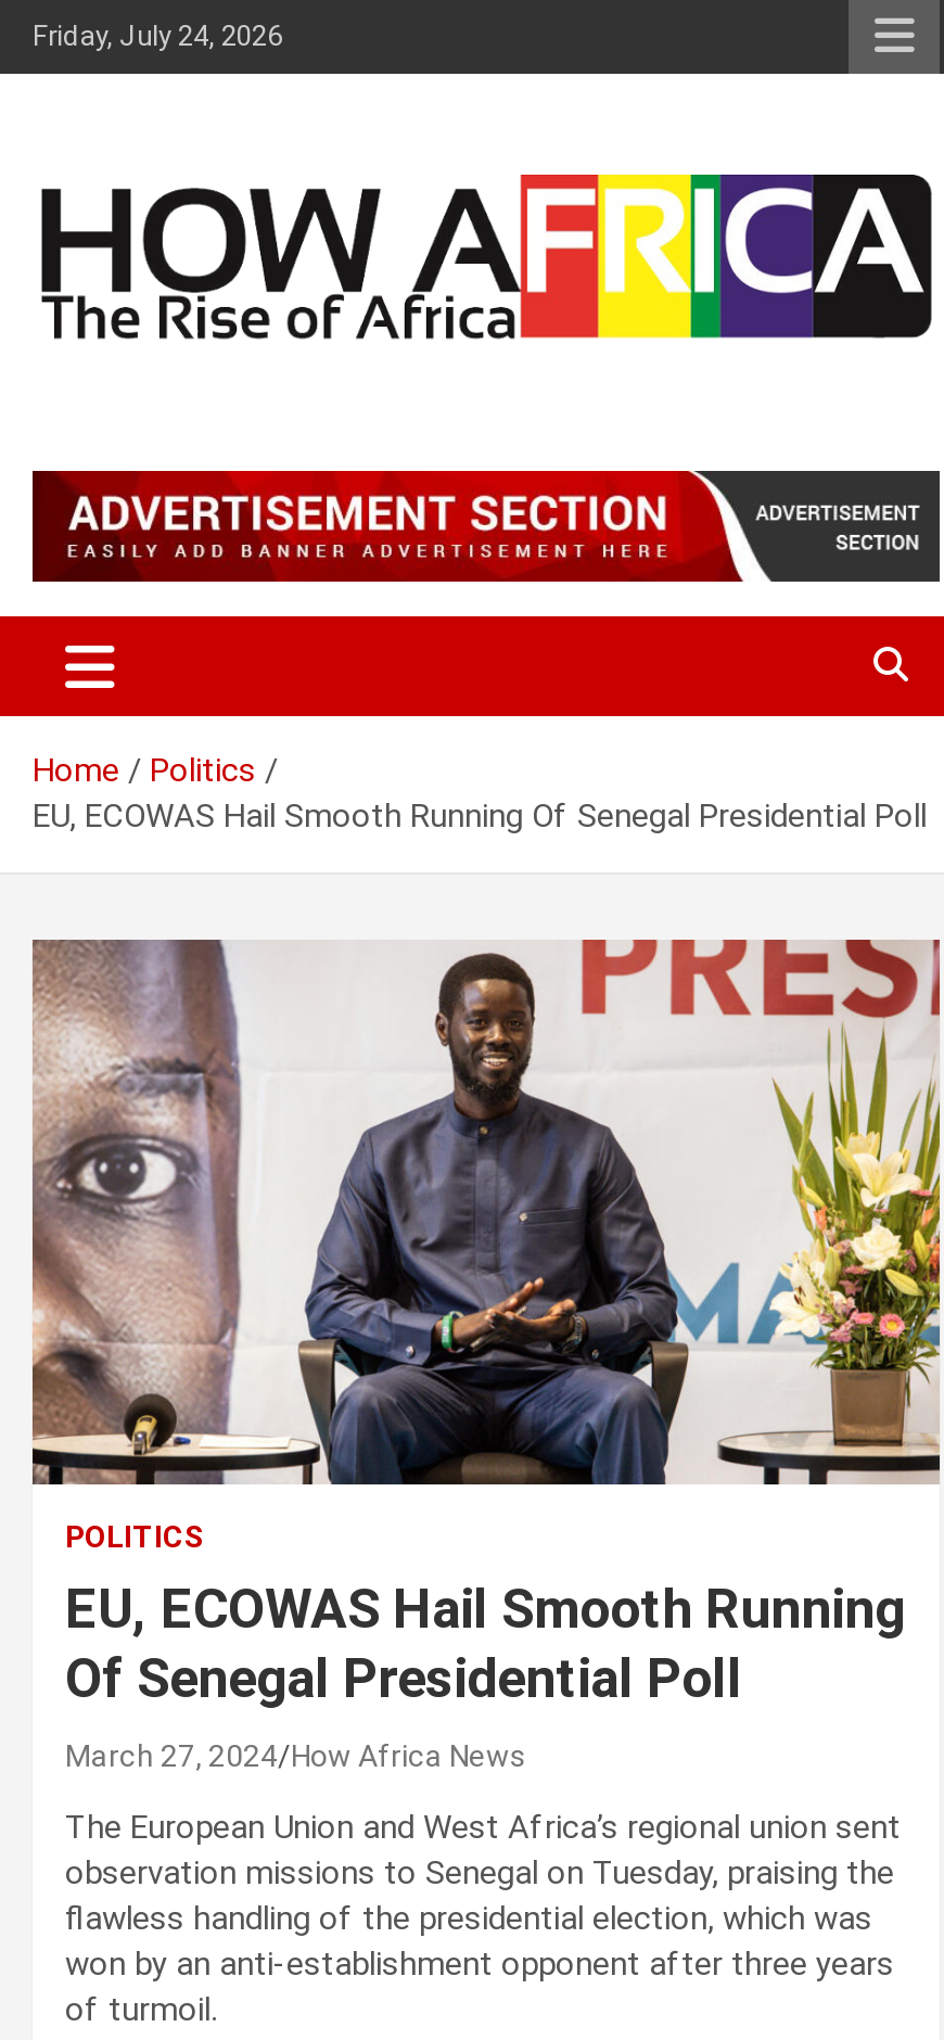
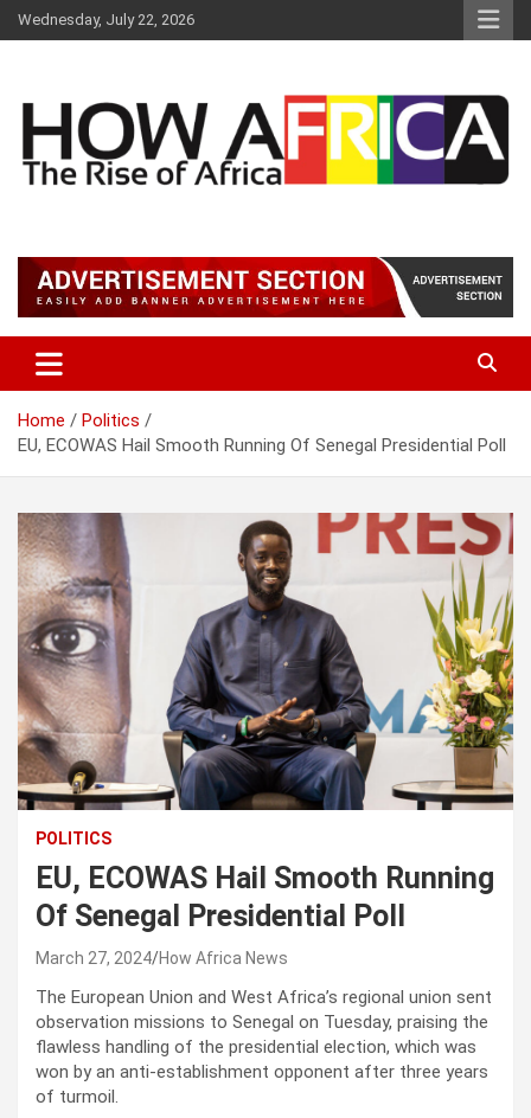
[33,20,282,52] Friday, July 24, 2026 -> [18,11,194,28] Wednesday, July 22, 2026

